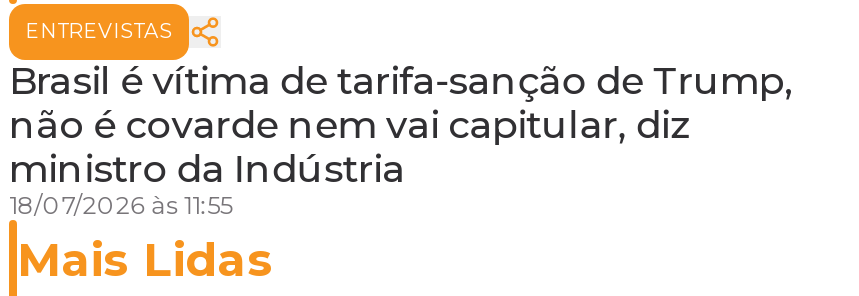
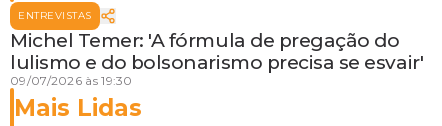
[9,59,793,221] Brasil é vítima de tarifa-sanção de Trump, | não é covarde nem vai capitular, diz | ministro da Indústria | 18/07/2026 às 11:55 -> [10,29,423,88] Michel Temer: 'A fórmula de pregação do | lulismo e do bolsonarismo precisa se esvair' | 09/07/2026 às 19:30

